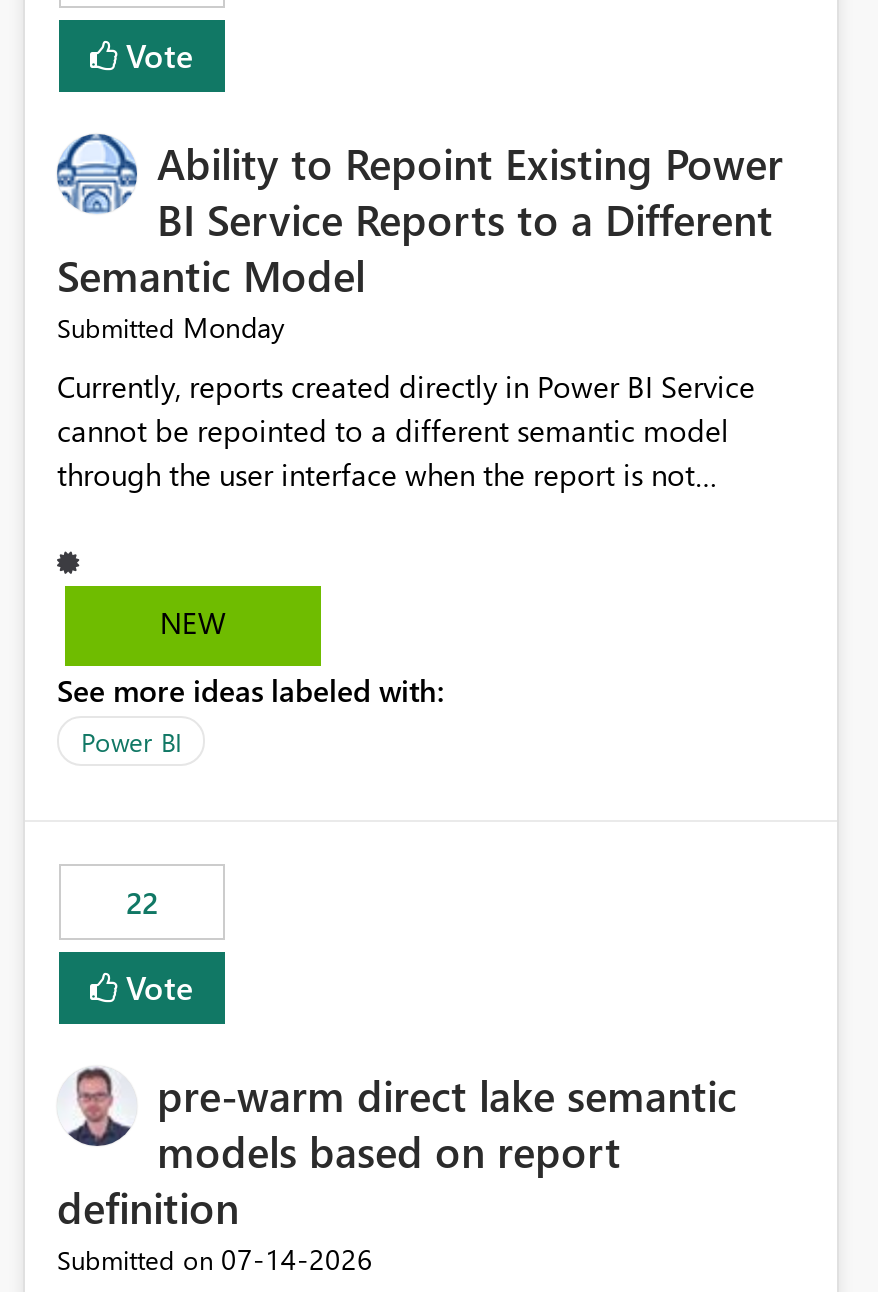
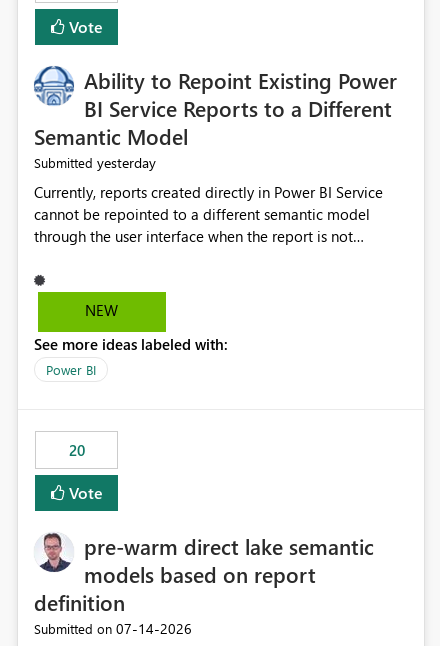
[57,309,285,347] Submitted Monday -> [34,153,156,172] Submitted yesterday
[126,883,158,923] 22 -> [68,440,84,460] 20

